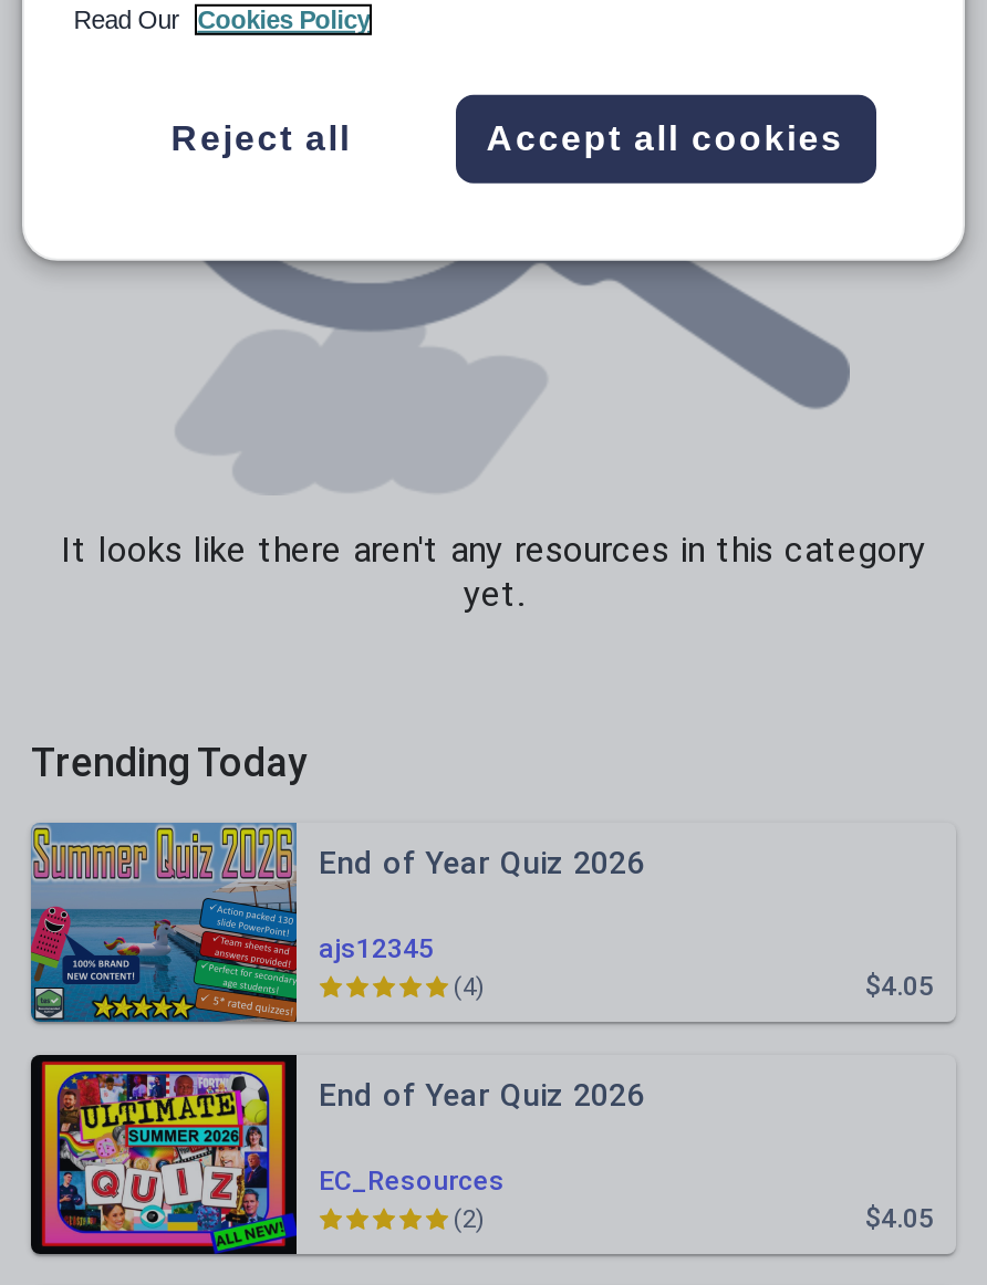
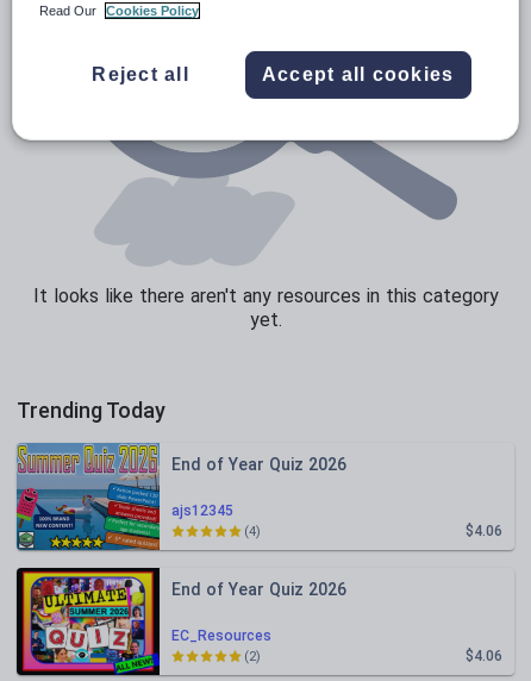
[865,971,934,1002] $4.05 -> [466,523,502,539] $4.06
[865,1203,934,1234] $4.05 -> [466,648,502,664] $4.06

